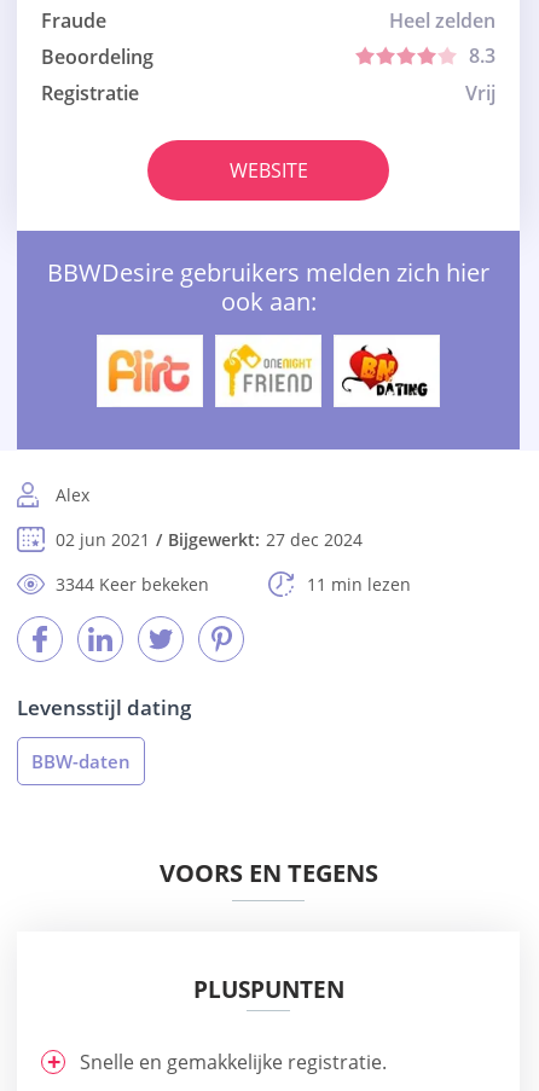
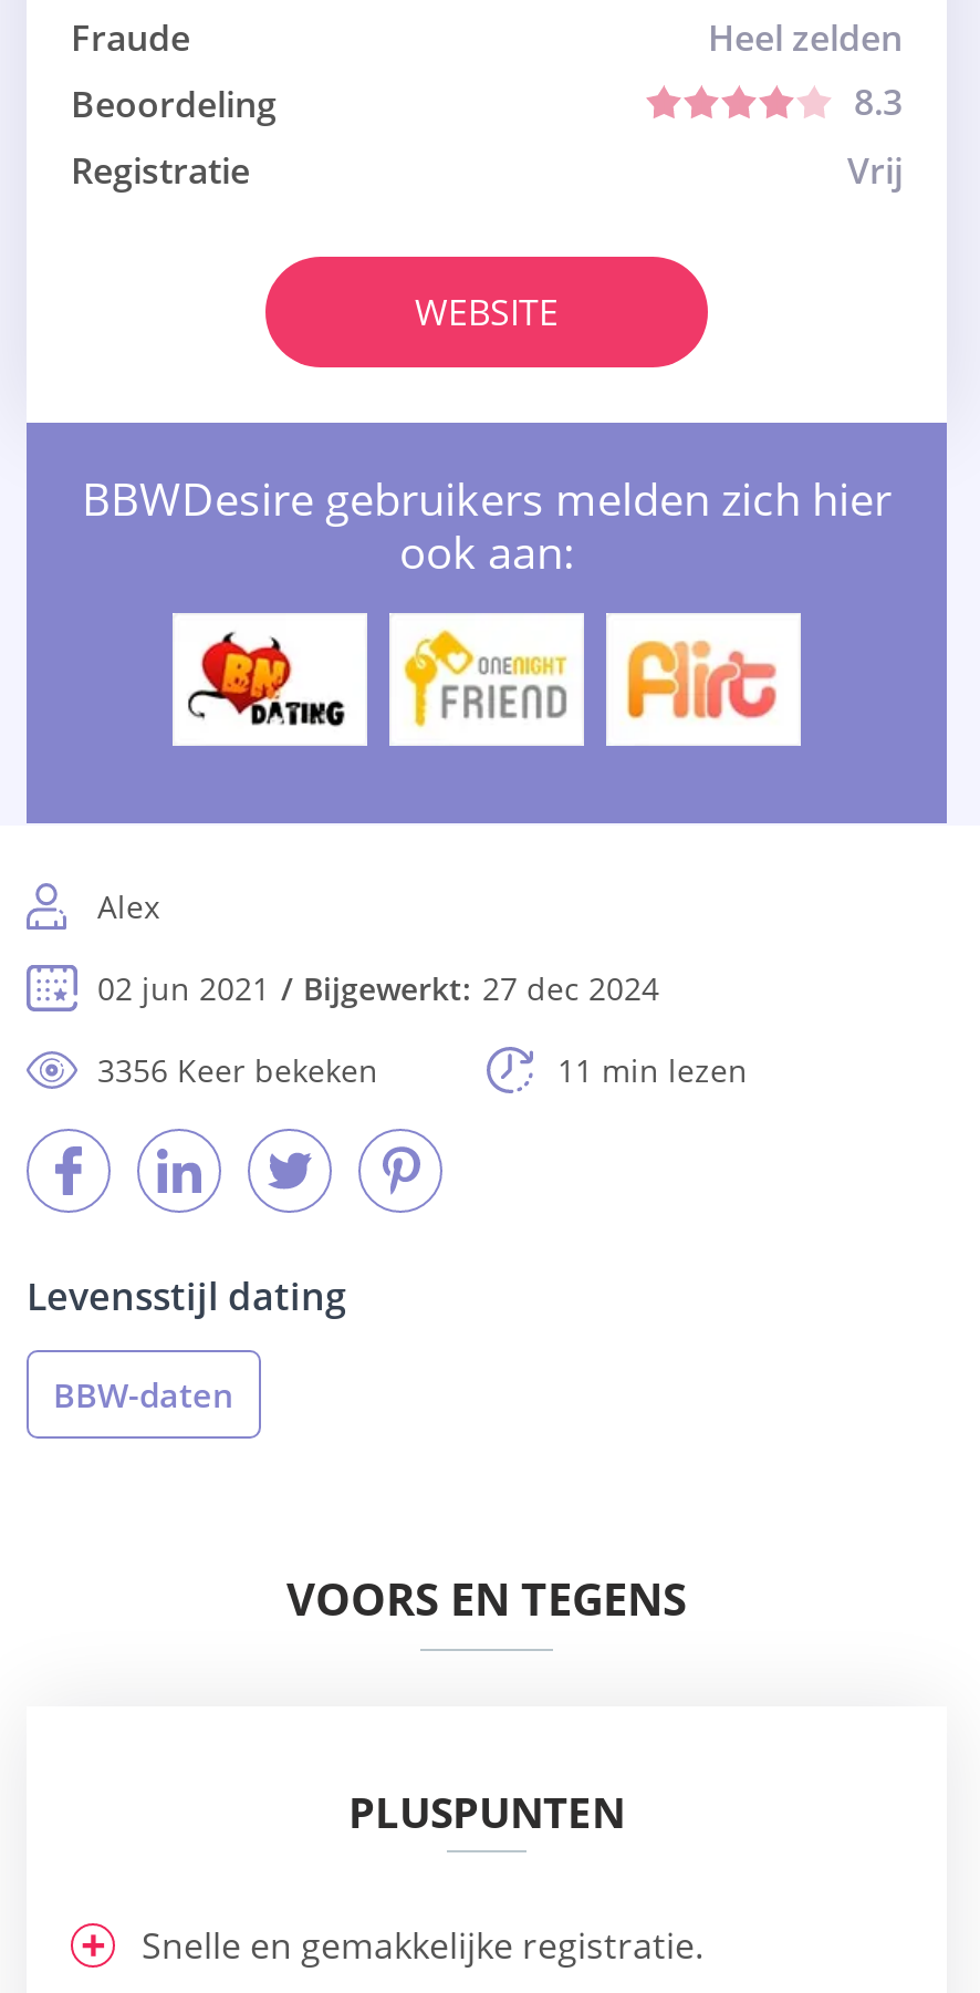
[105,346,191,396] [image] -> [186,631,347,728] [image]
[341,344,429,397] [image] -> [622,633,779,726] [image]
[56,573,209,596] 3344 Keer bekeken -> [97,1050,378,1092] 3356 Keer bekeken

